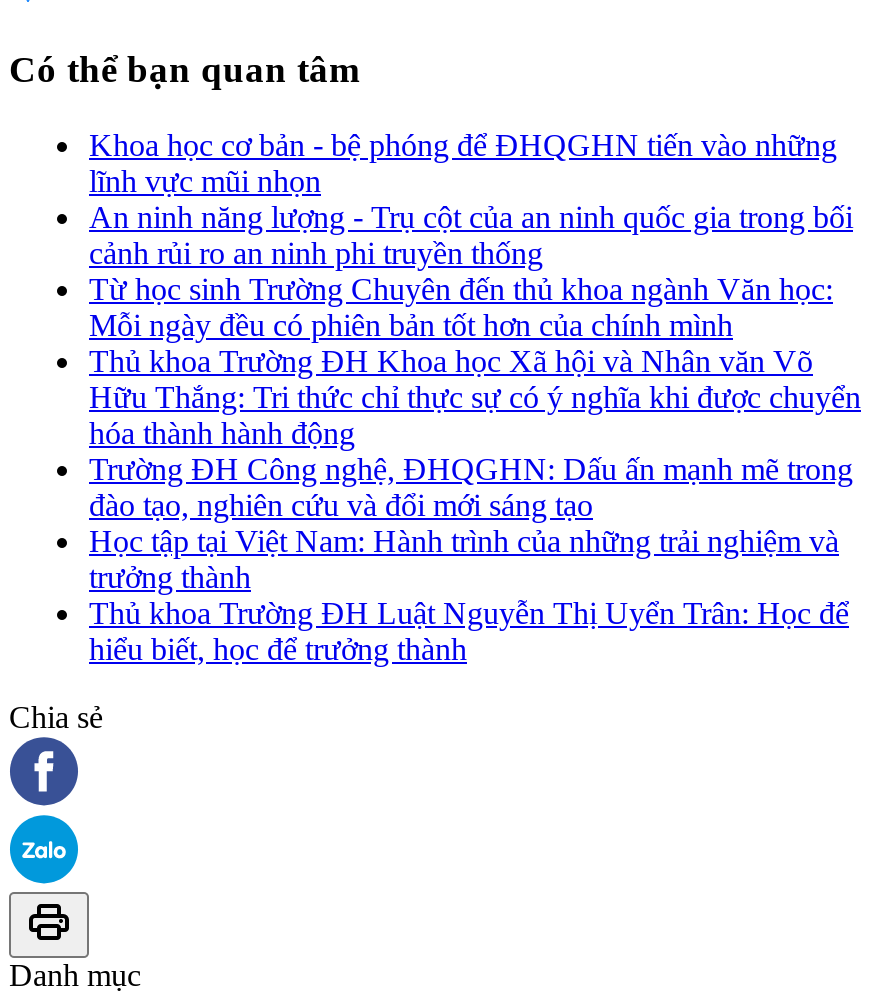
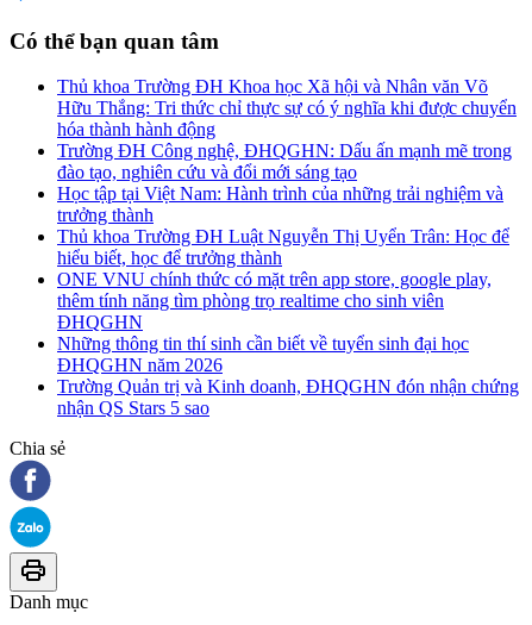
[89,128,853,342] Khoa học cơ bản - bệ phóng để ĐHQGHN tiến vào những | lĩnh vực mũi nhọn | An ninh năng lượng - Trụ cột của an ninh quốc gia trong bối | cảnh rủi ro an ninh phi truyền thống | Từ học sinh Trường Chuyên đến thủ khoa ngành Văn học: | Mỗi ngày đều có phiên bản tốt hơn của chính mình -> none
moved [89,344,861,666] -> [57,76,517,268]: Thủ khoa Trường ĐH Khoa học Xã hội và Nhân văn Võ | Hữu Thắng: Tri thức chỉ thực sự có ý nghĩa khi được chuyển | hóa thành hành động | ... | Thủ khoa Trường ĐH Luật Nguyễn Thị Uyển Trân: Học để | hiểu biết, học để trưởng thành
none -> [57,269,519,418] ONE VNU chính thức có mặt trên app store, google play, | thêm tính năng tìm phòng trọ realtime cho sinh viên | ĐHQGHN | Những thông tin thí sinh cần biết về tuyển sinh đại học | ĐHQGHN năm 2026 | Trường Quản trị và Kinh doanh, ĐHQGHN đón nhận chứng | nhận QS Stars 5 sao

